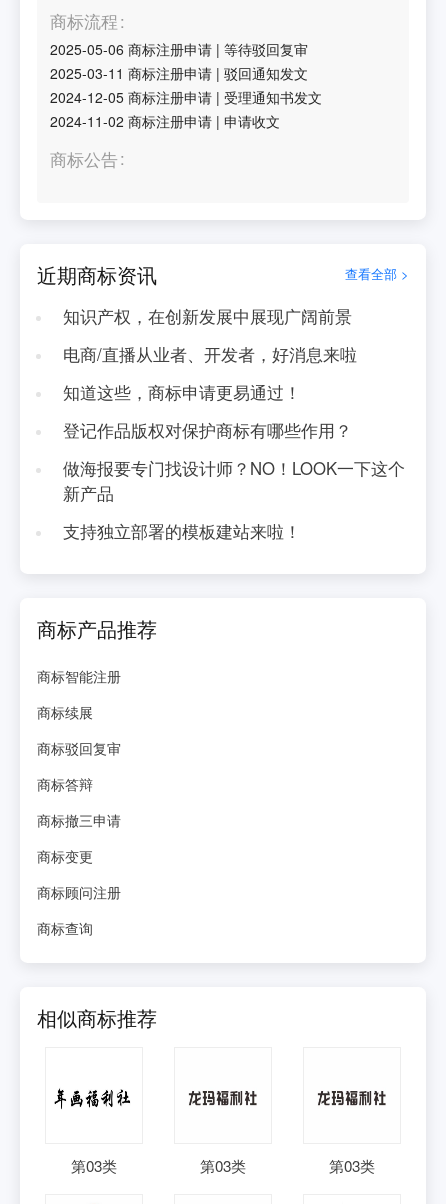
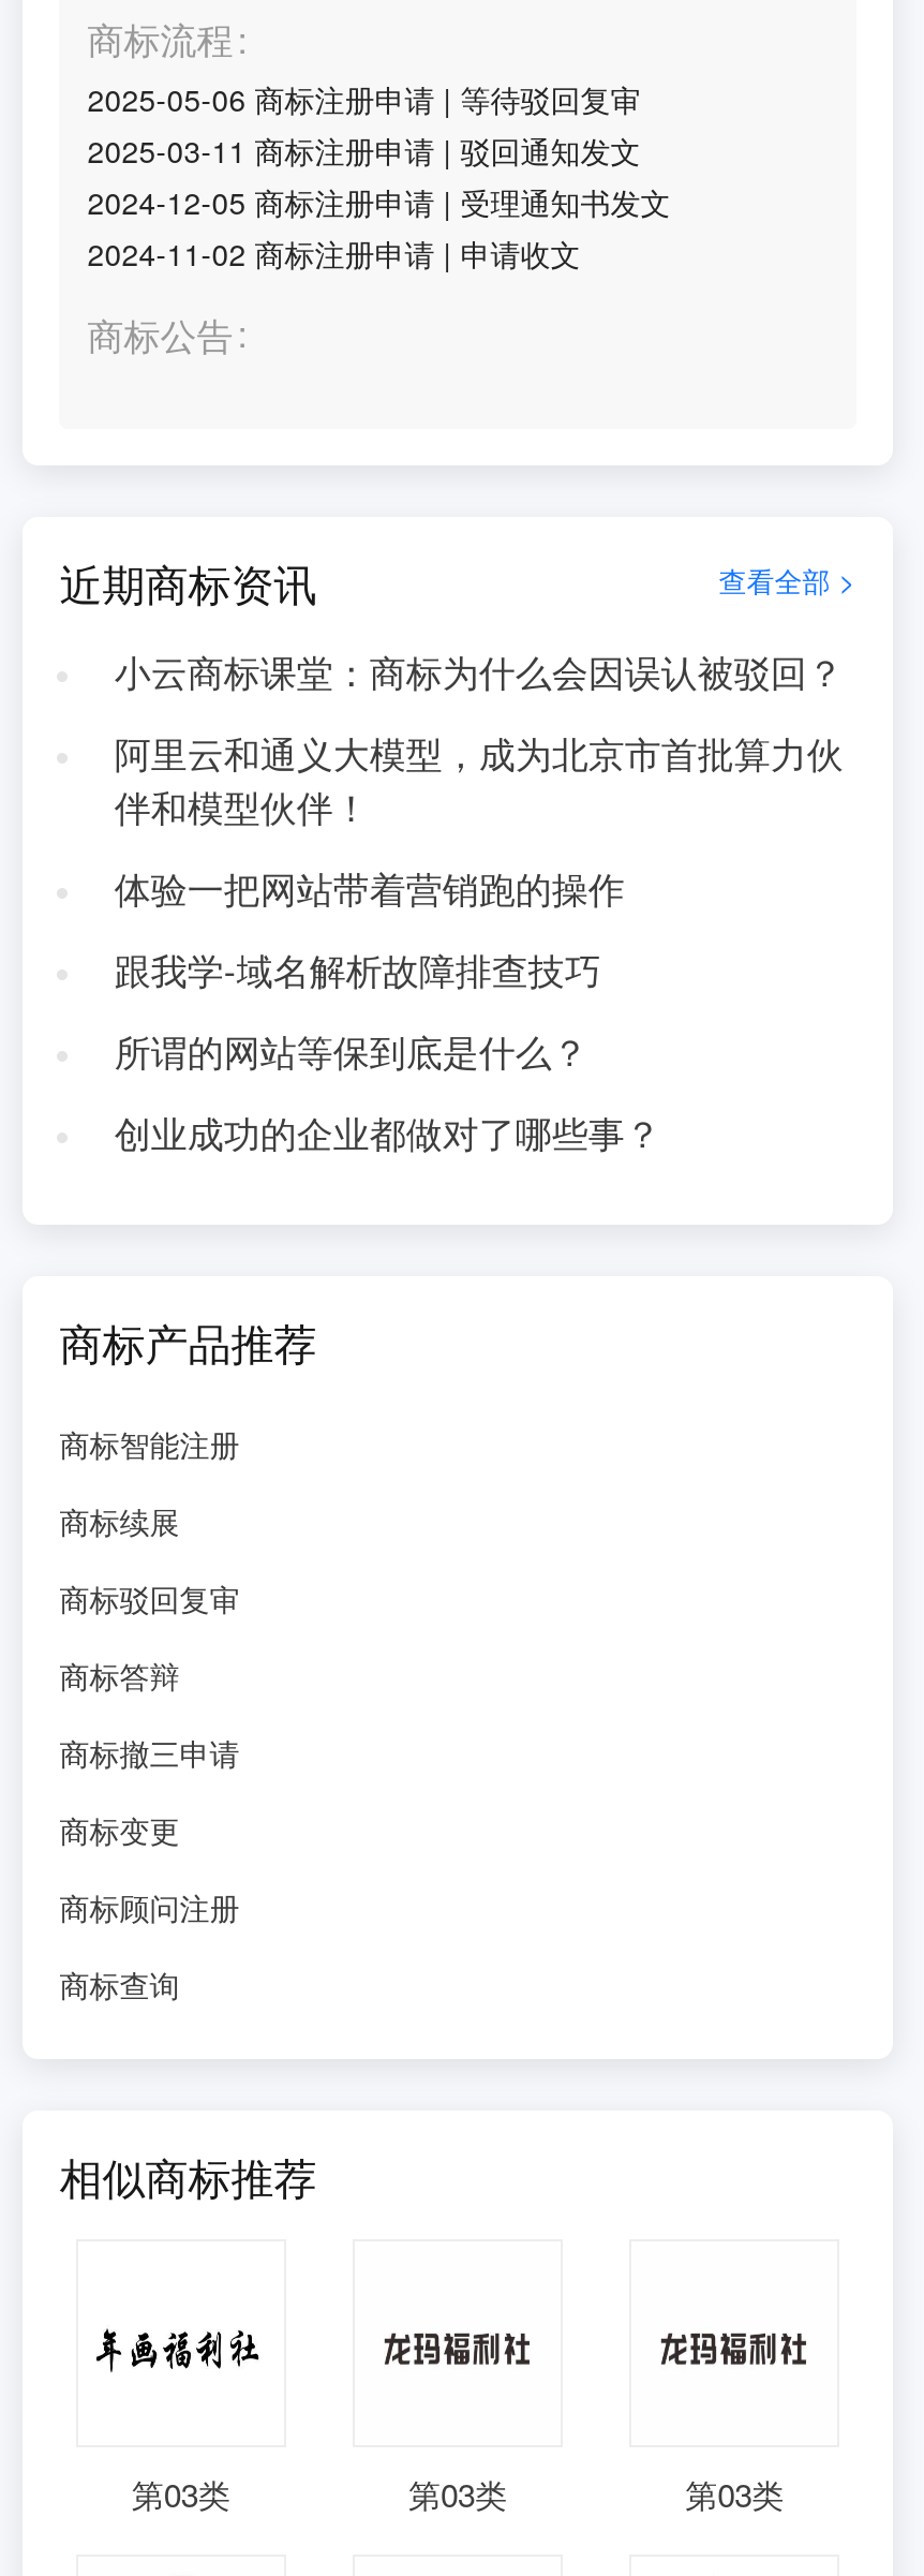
[63,304,352,328] 知识产权，在创新发展中展现广阔前景 -> [114,646,843,697] 小云商标课堂：商标为什么会因误认被驳回？
[63,342,357,366] 电商/直播从业者、开发者，好消息来啦 -> [114,727,843,832] 阿里云和通义大模型，成为北京市首批算力伙 | 伴和模型伙伴！
[63,380,301,404] 知道这些，商标申请更易通过！ -> [114,862,625,914] 体验一把网站带着营销跑的操作
[63,418,352,442] 登记作品版权对保护商标有哪些作用？ -> [114,944,601,995] 跟我学-域名解析故障排查技巧
[63,456,405,505] 做海报要专门找设计师？NO！LOOK一下这个 | 新产品 -> [114,1025,588,1077] 所谓的网站等保到底是什么？
[63,519,301,543] 支持独立部署的模板建站来啦！ -> [114,1107,661,1158] 创业成功的企业都做对了哪些事？

